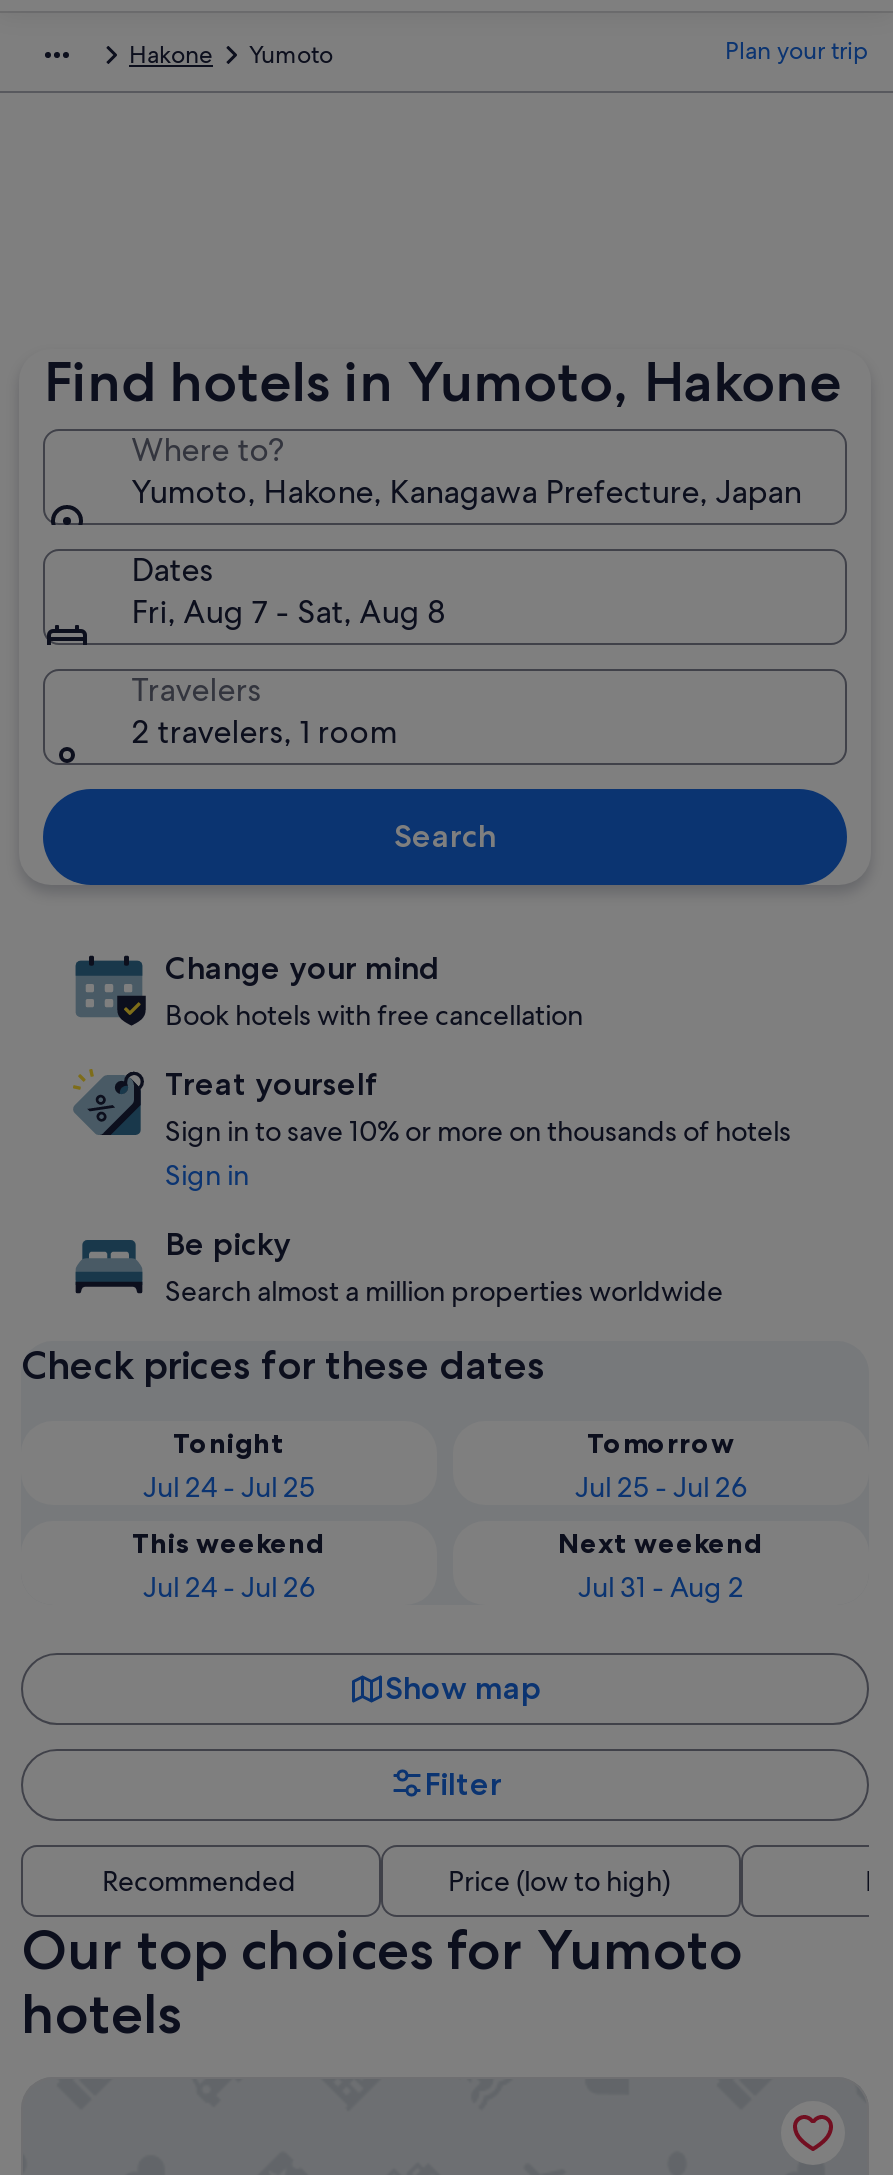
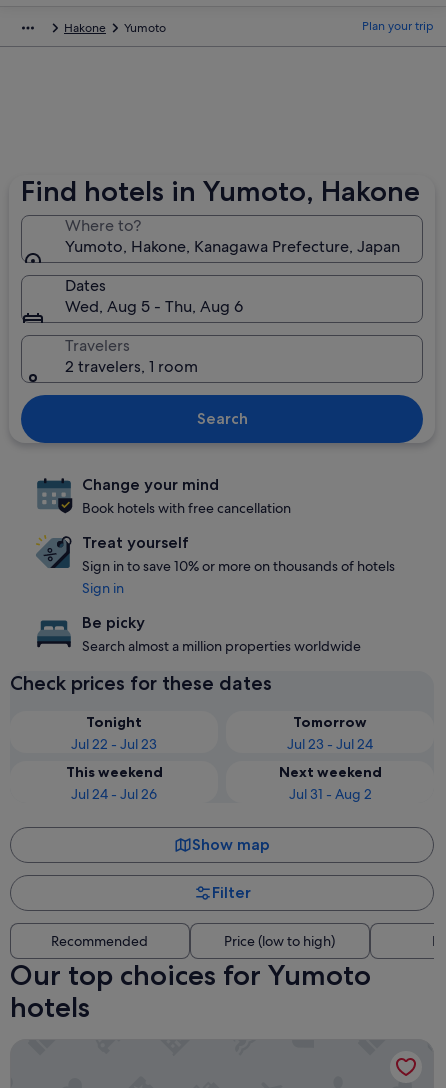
[131,591,445,633] Fri, Aug 7 - Sat, Aug 8 -> [65,296,243,317] Wed, Aug 5 - Thu, Aug 6
[143,1469,315,1505] Jul 24 - Jul 25 -> [71,735,157,753] Jul 22 - Jul 23
[575,1469,747,1505] Jul 25 - Jul 26 -> [287,735,373,753] Jul 23 - Jul 24

